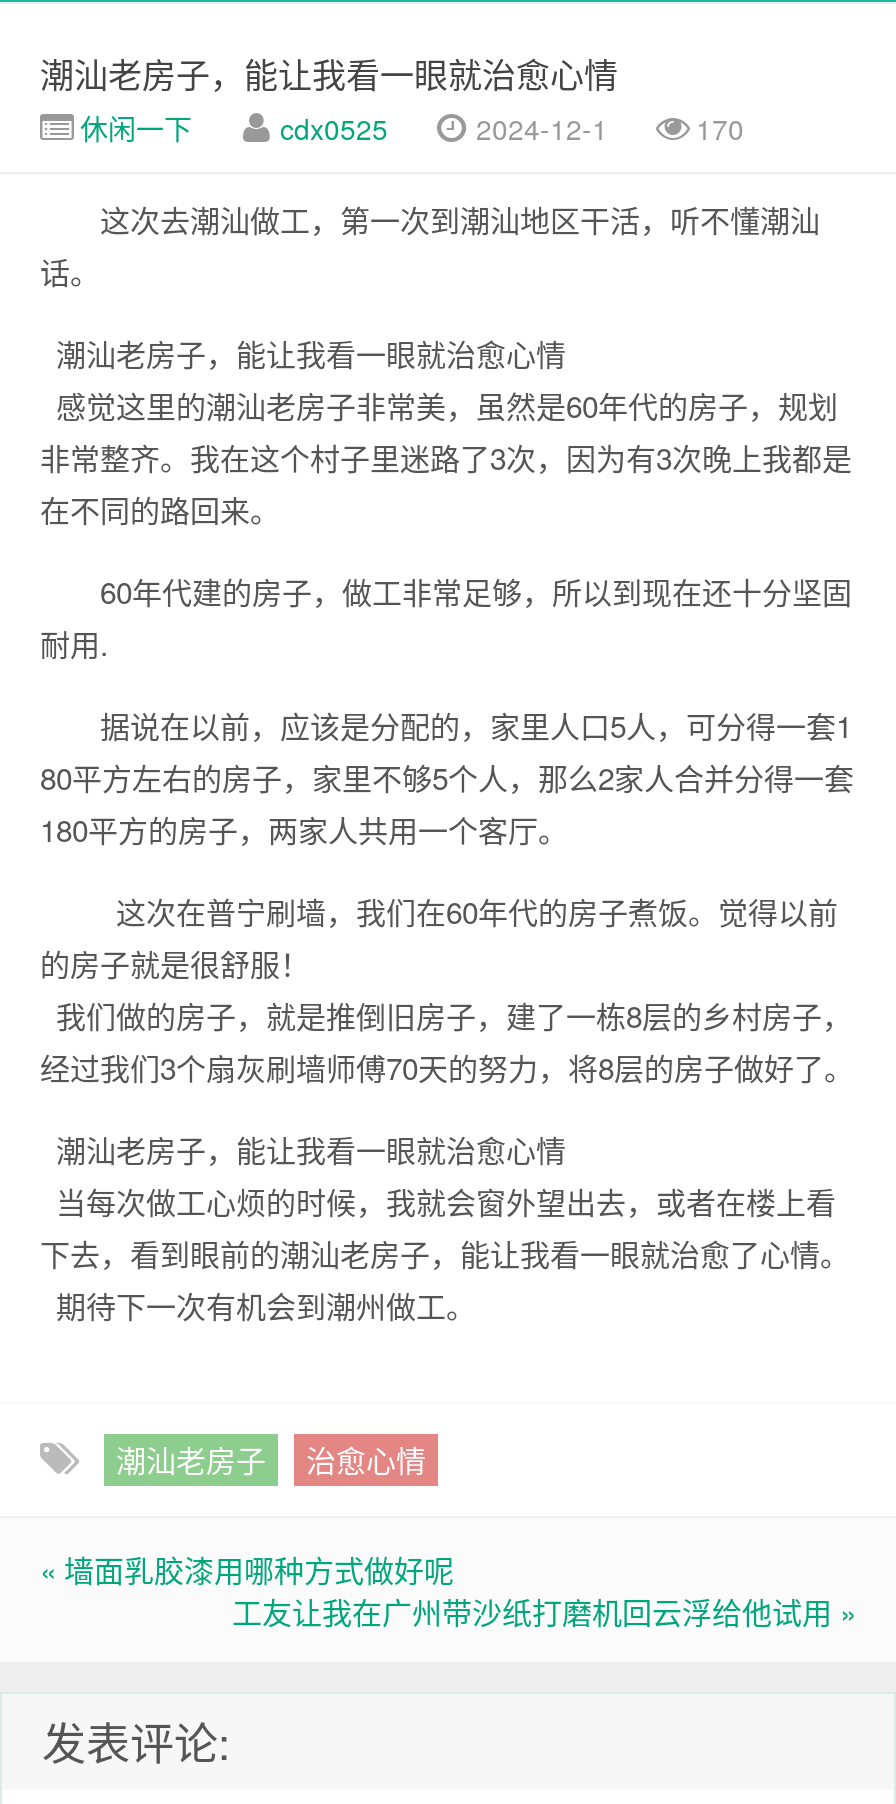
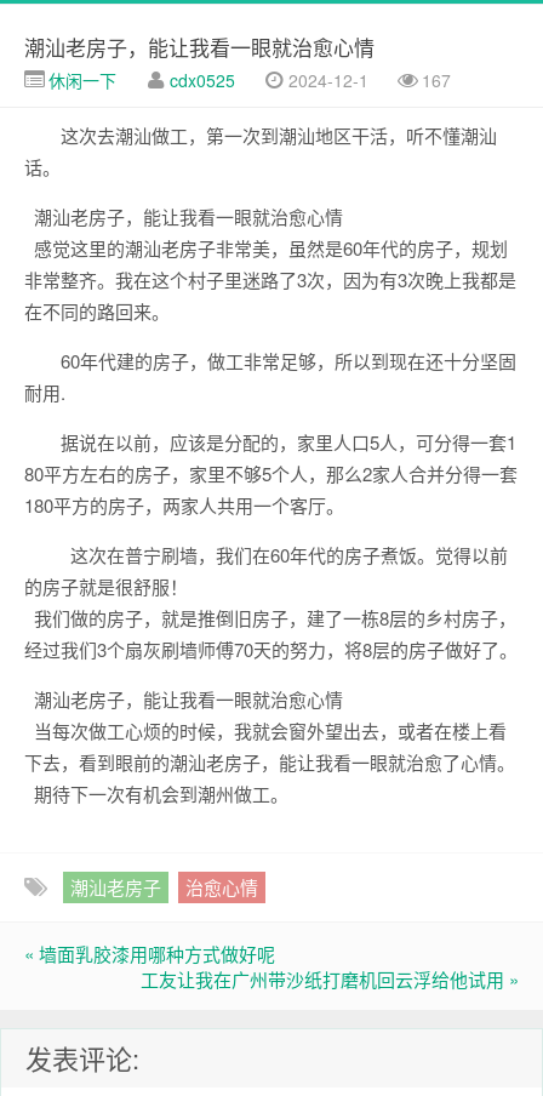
[280,108,744,148] cdx0525 2024-12-1 170 -> [170,68,451,92] cdx0525 2024-12-1 167

